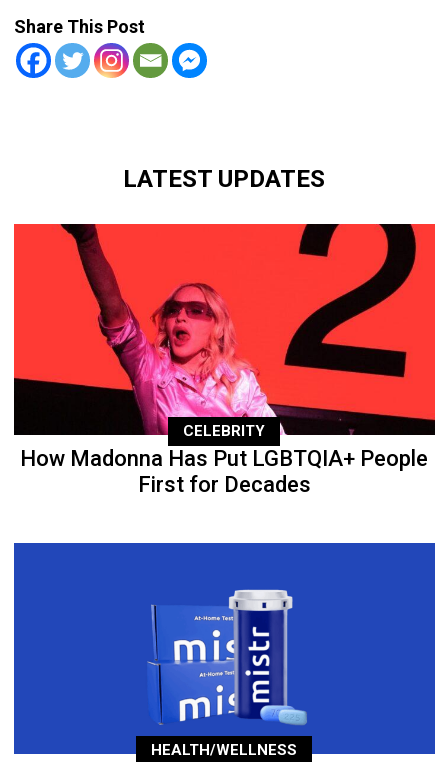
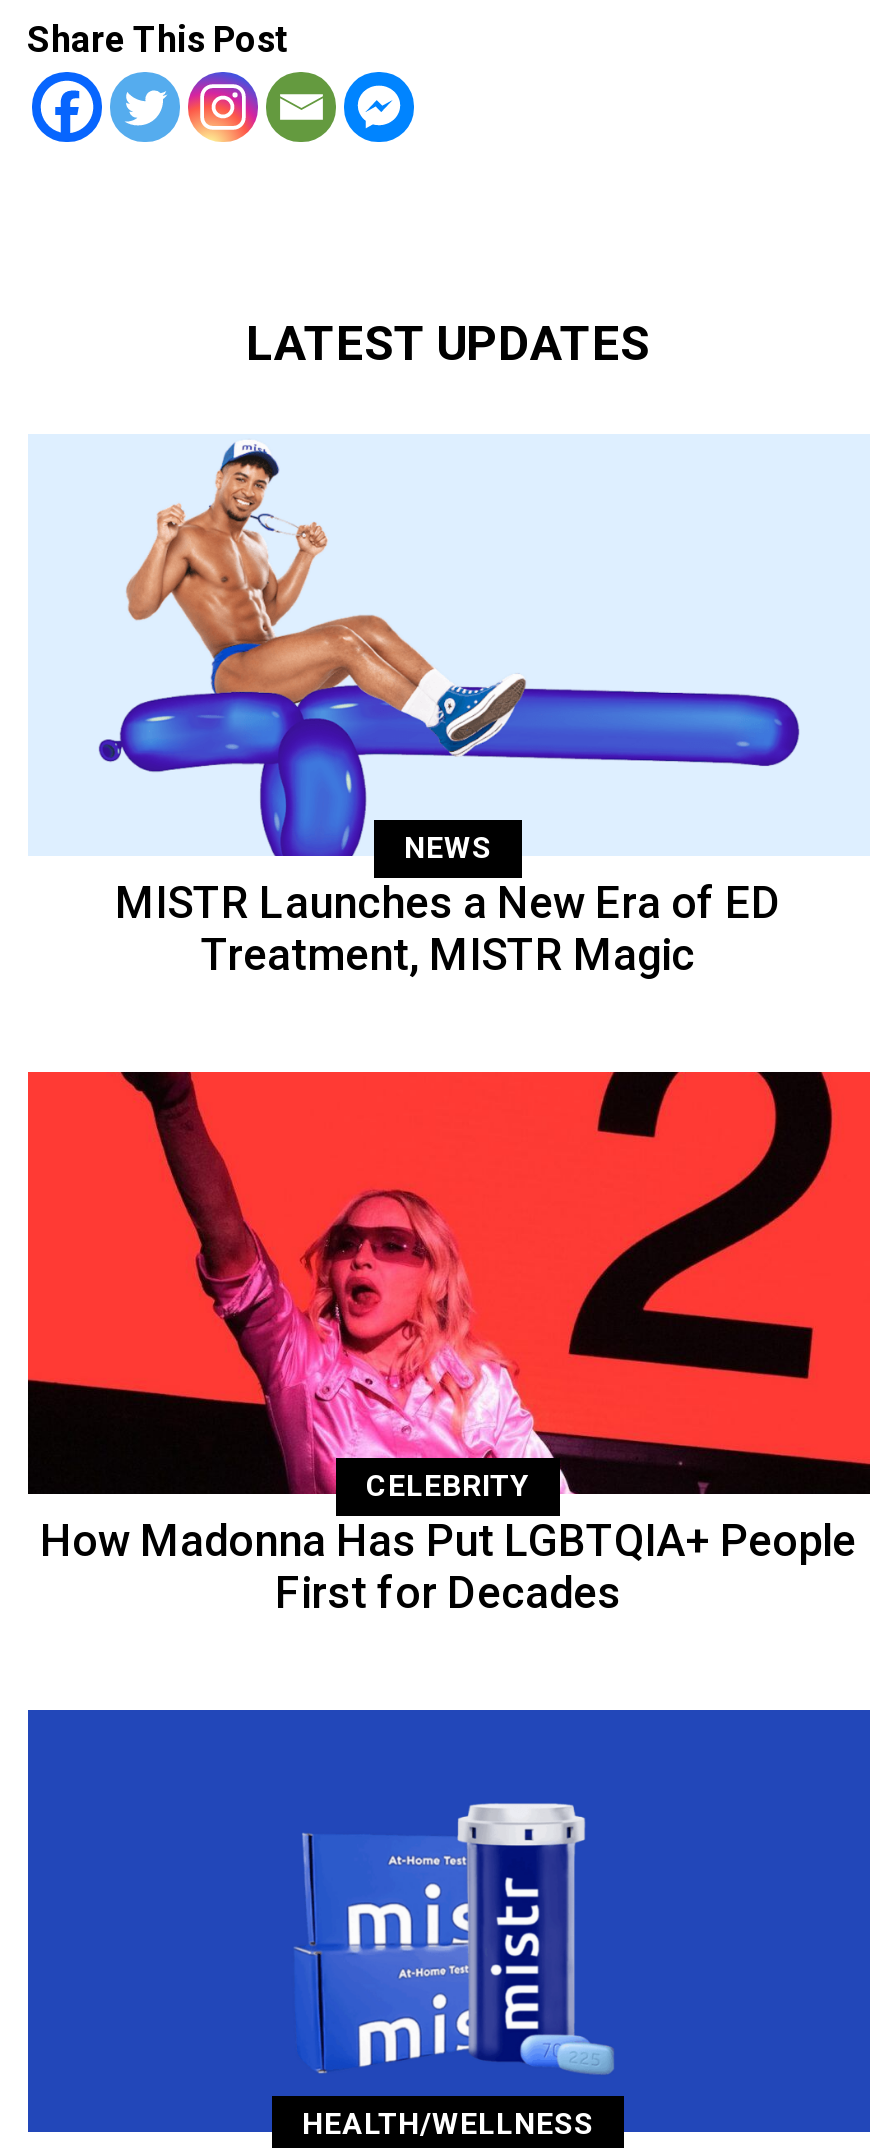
none -> [30,436,868,980] [image] | NEWS | MISTR Launches a New Era of ED | Treatment, MISTR Magic

